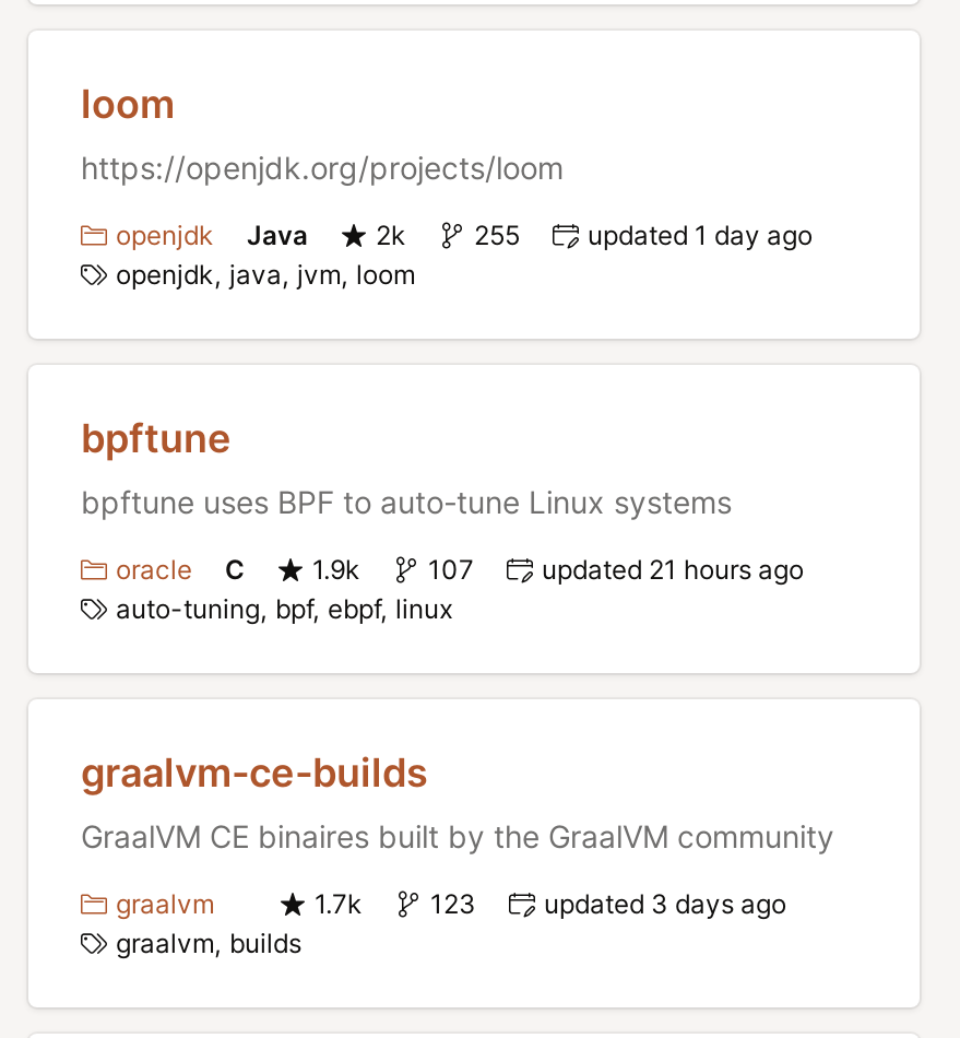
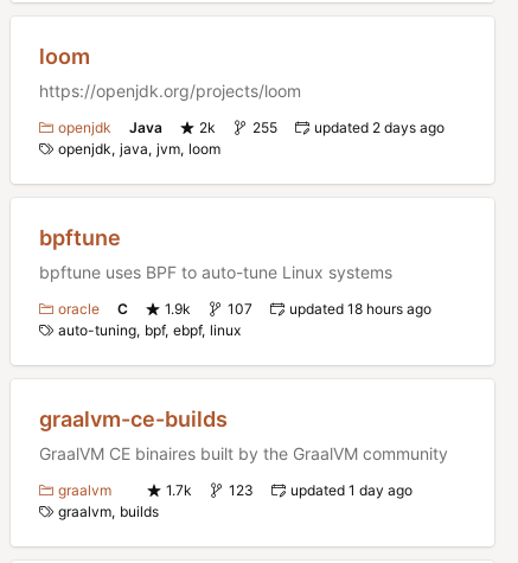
moved [588,219,813,251] -> [290,481,413,499]: updated 1 day ago
none -> [314,119,445,136] updated 2 days ago
[542,553,804,586] updated 21 hours ago -> [289,300,431,318] updated 18 hours ago
[544,887,786,920] updated 3 days ago -> none

